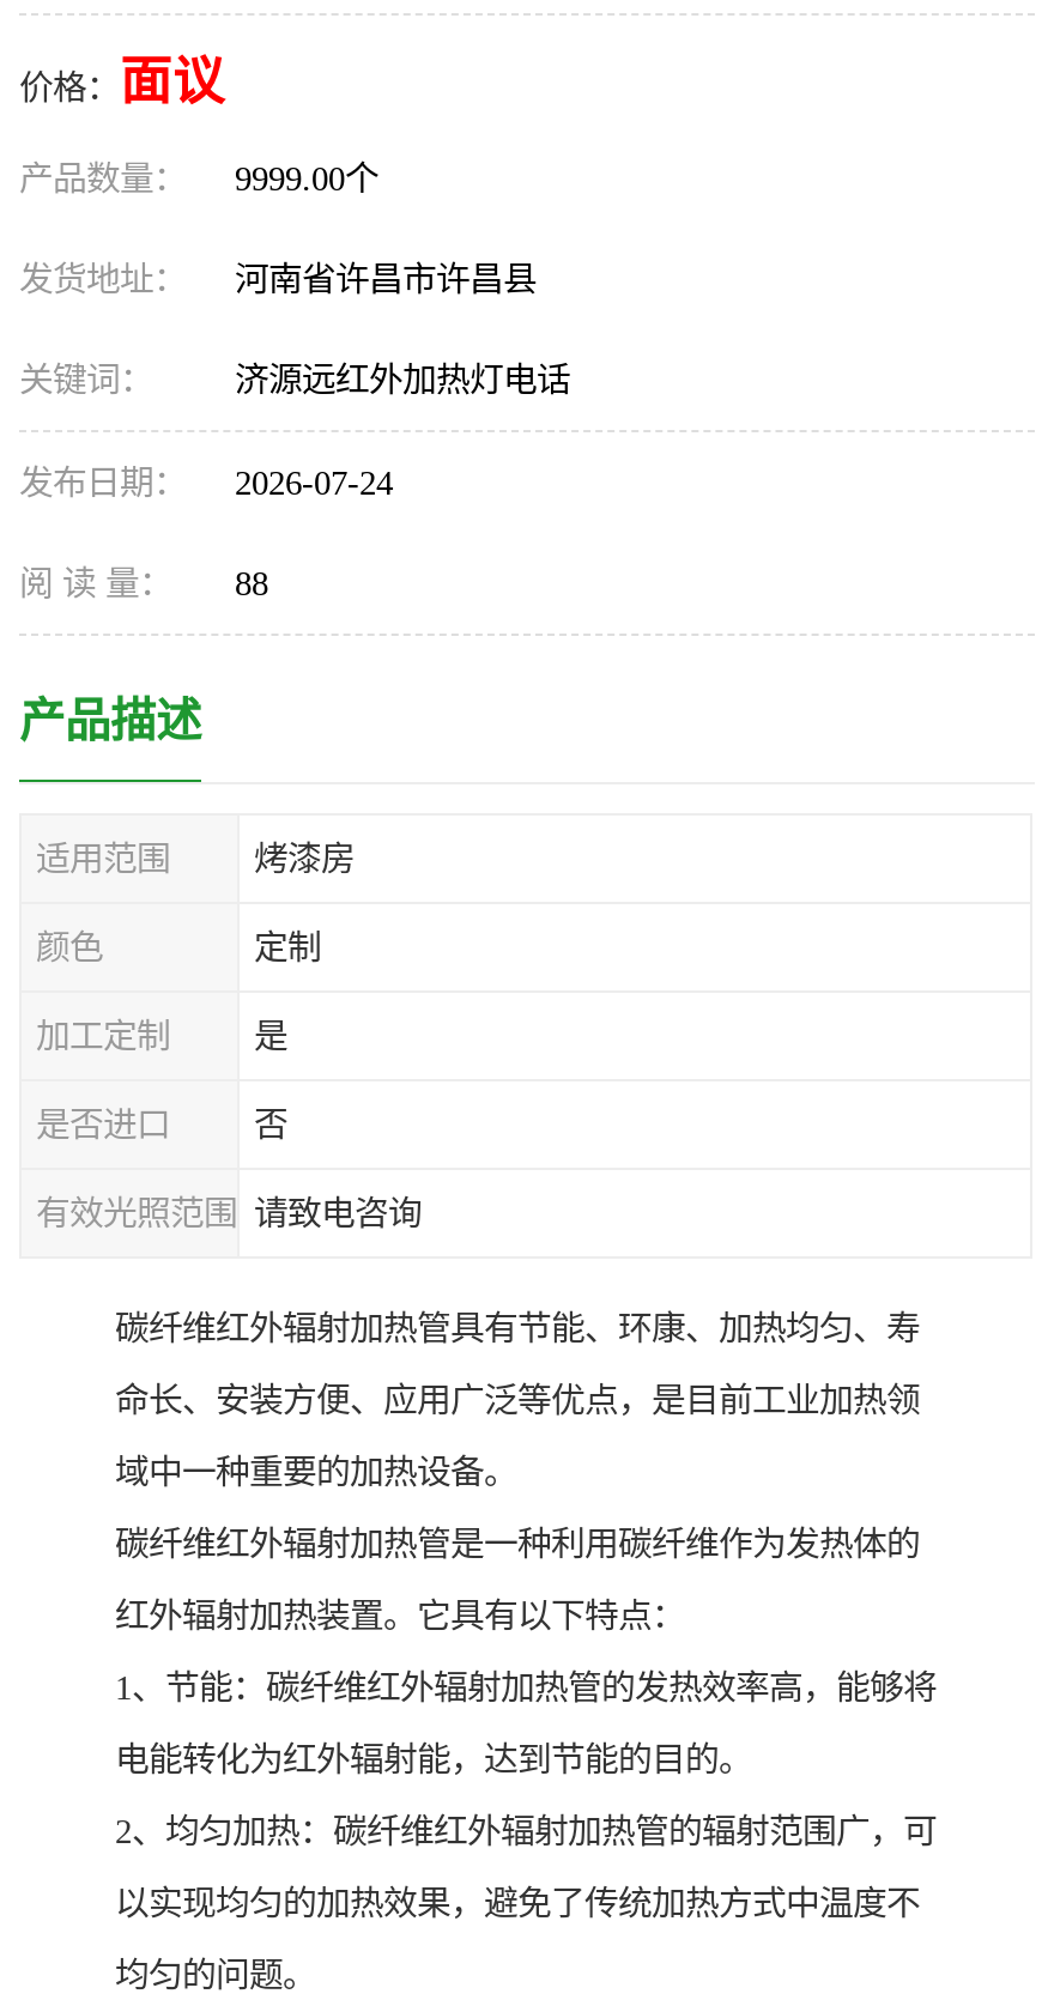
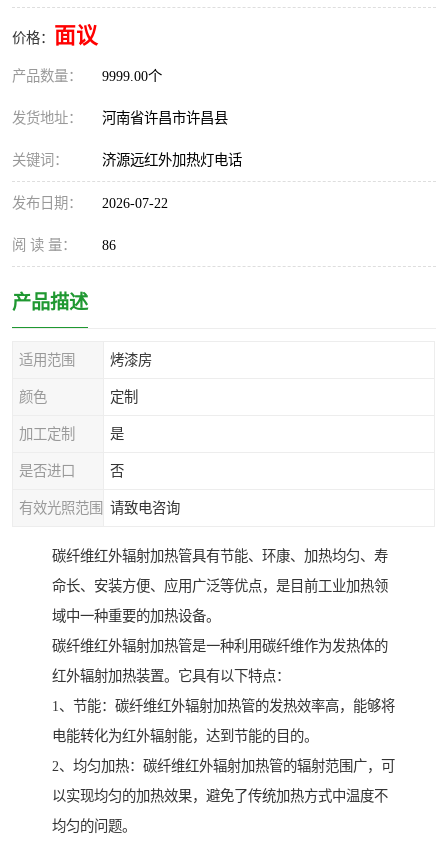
[19,463,393,502] 发布日期： 2026-07-24 -> [12,195,168,211] 发布日期： 2026-07-22
[19,564,268,602] 阅 读 量： 88 -> [12,237,116,253] 阅 读 量： 86

